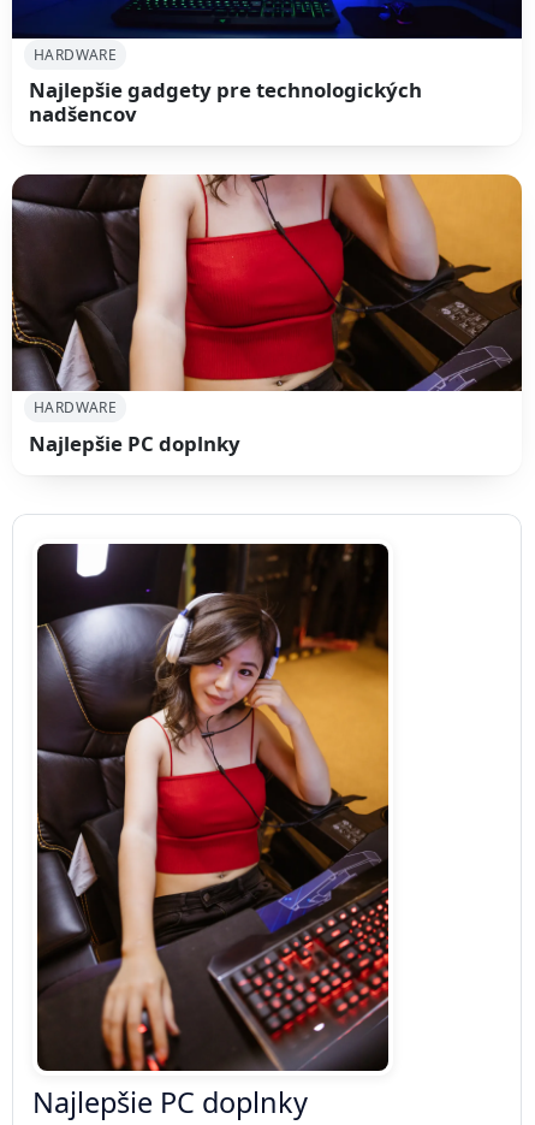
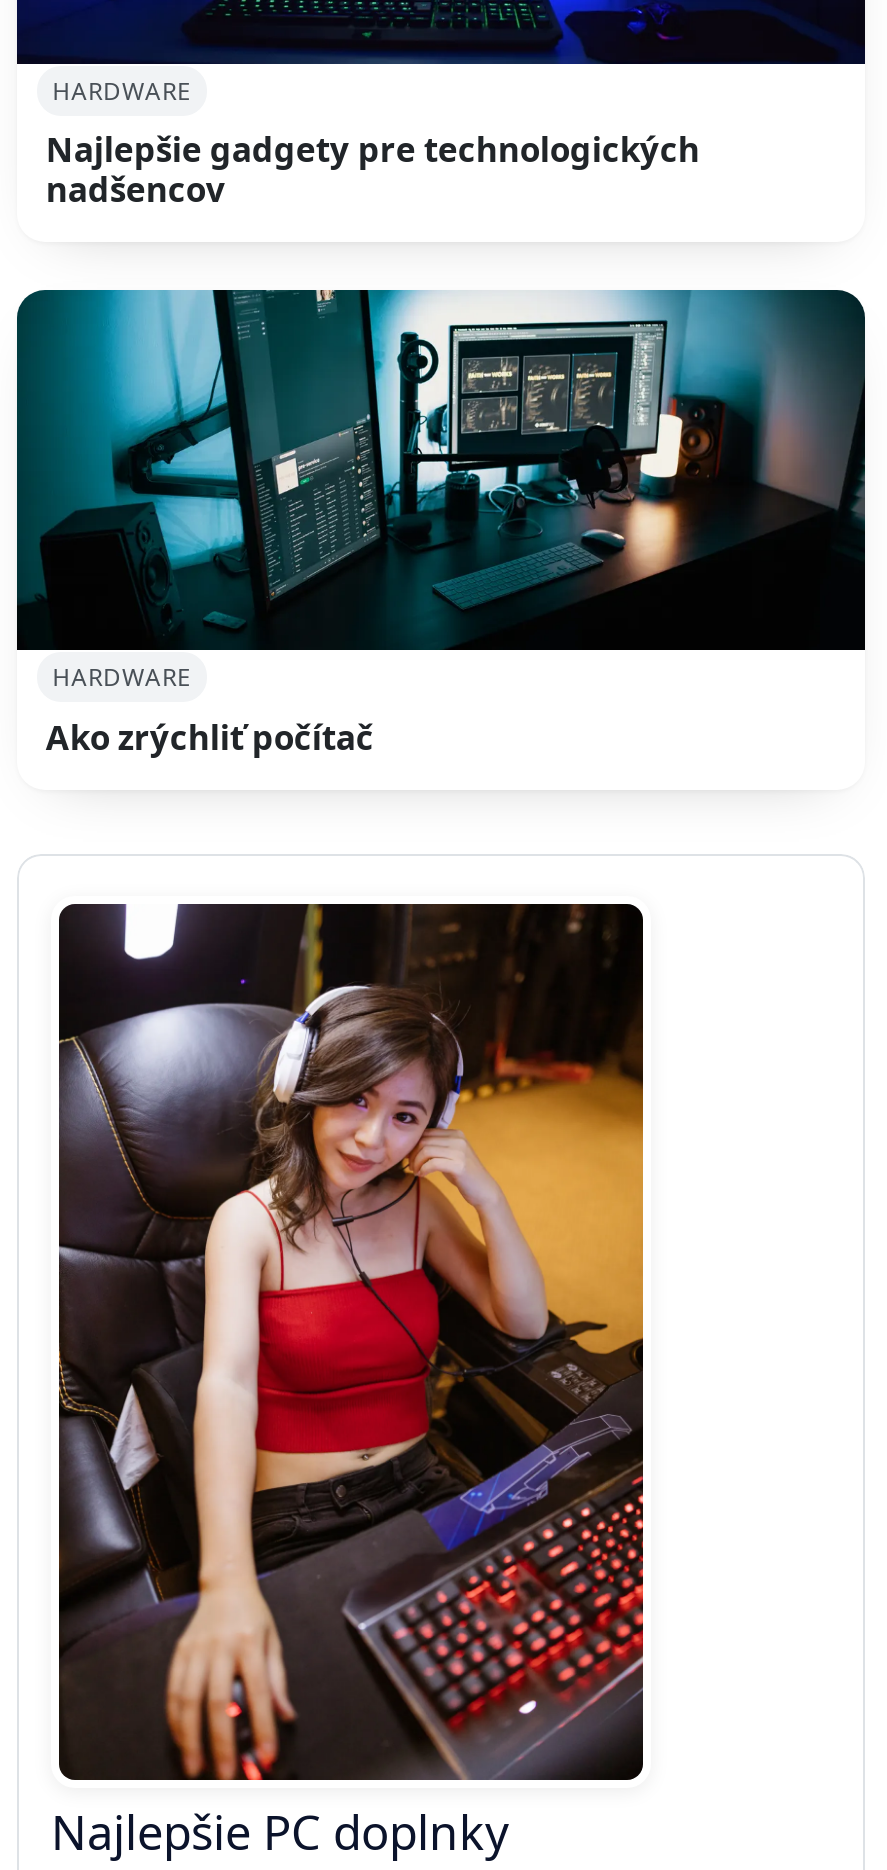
[11,173,523,457] [image] | Najlepšie PC doplnky -> [15,288,867,760] [image] | Ako zrýchliť počítač

